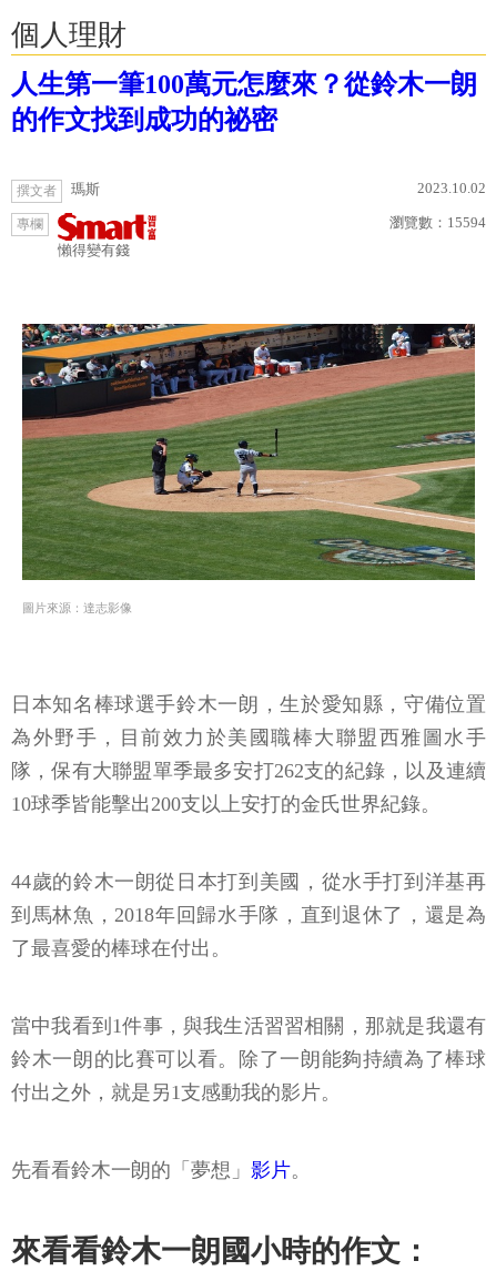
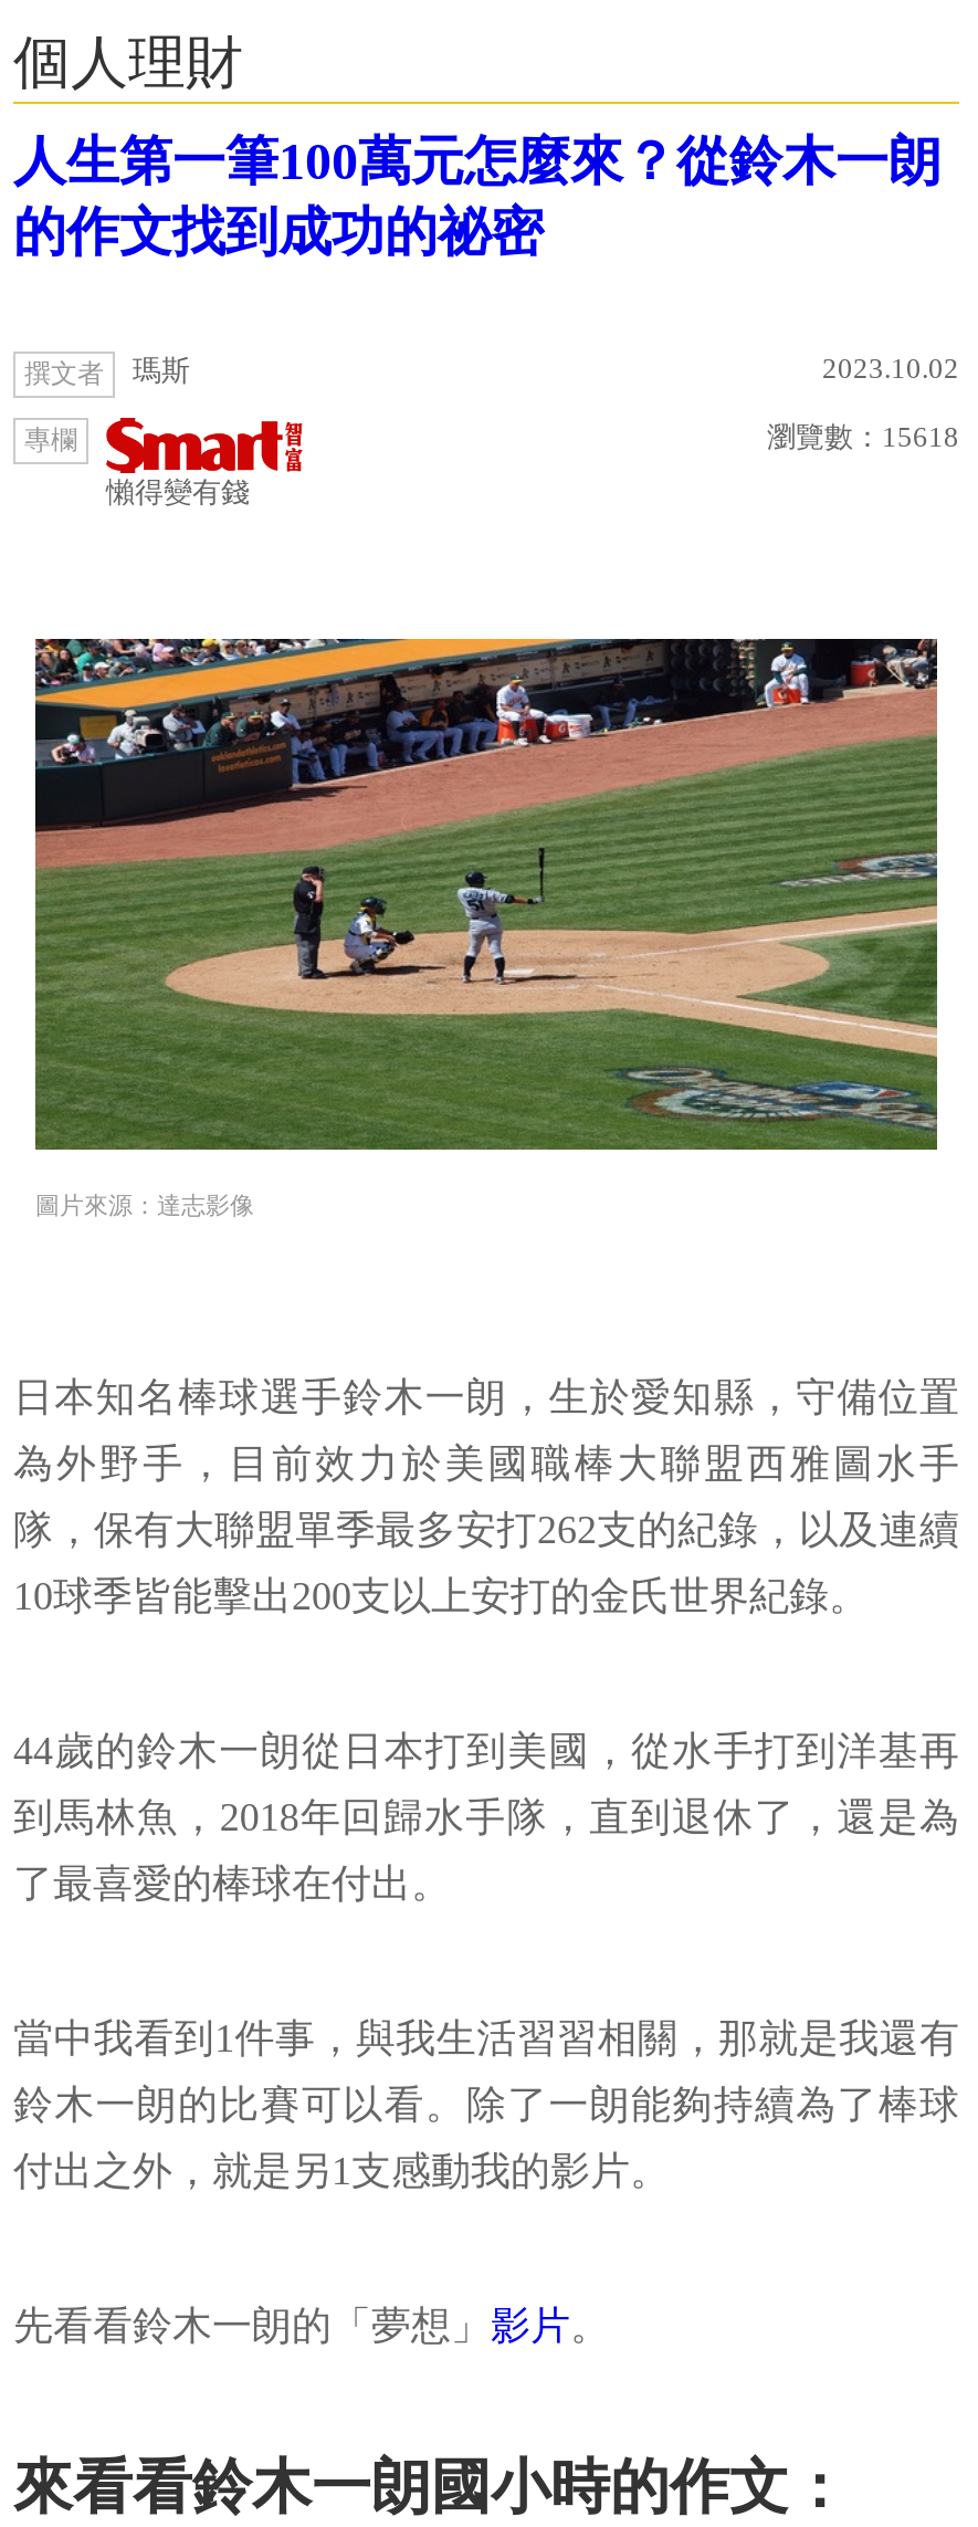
[389,214,486,231] 瀏覽數：15594 -> [767,420,959,453] 瀏覽數：15618

